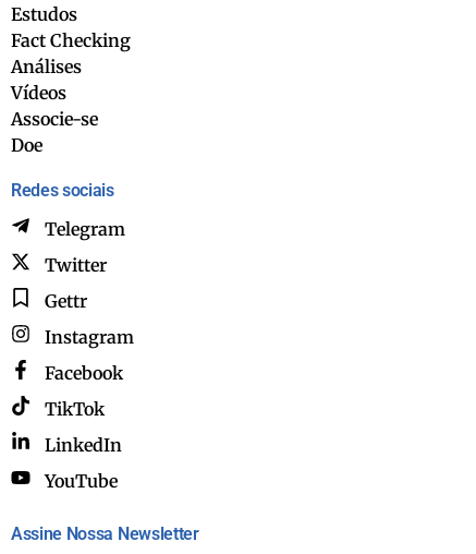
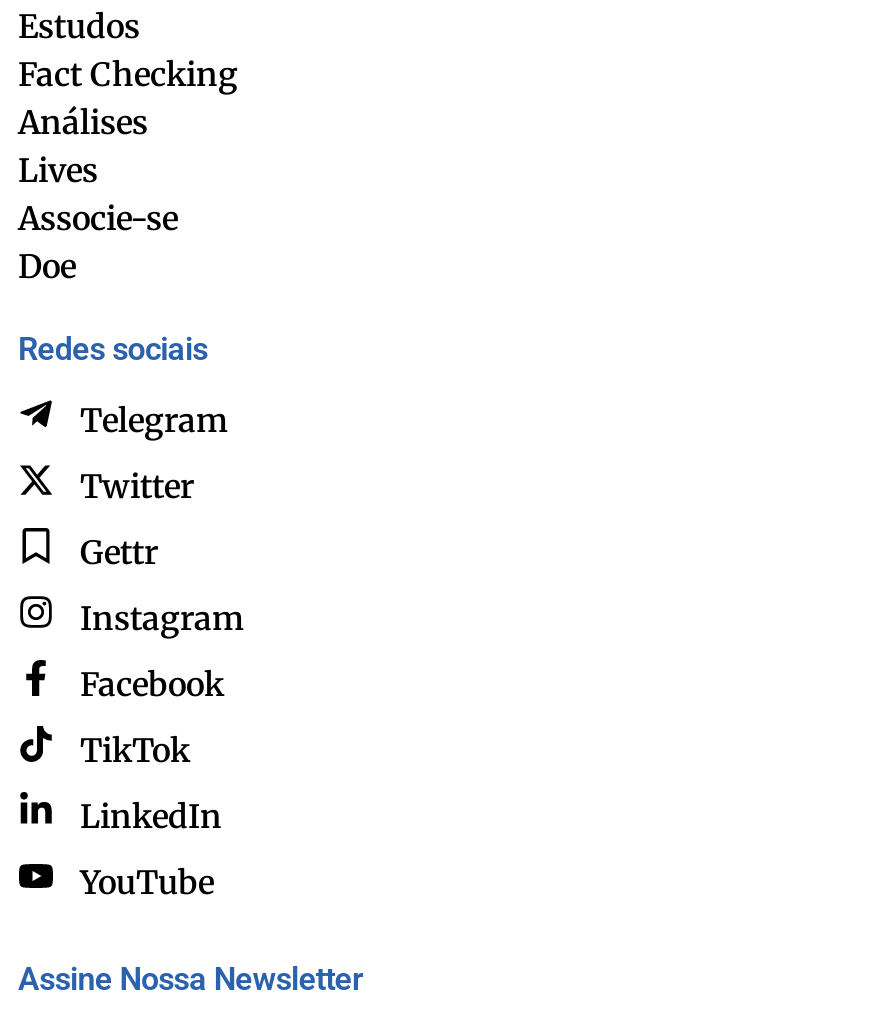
[11,82,66,104] Vídeos -> [18,150,98,190] Lives

